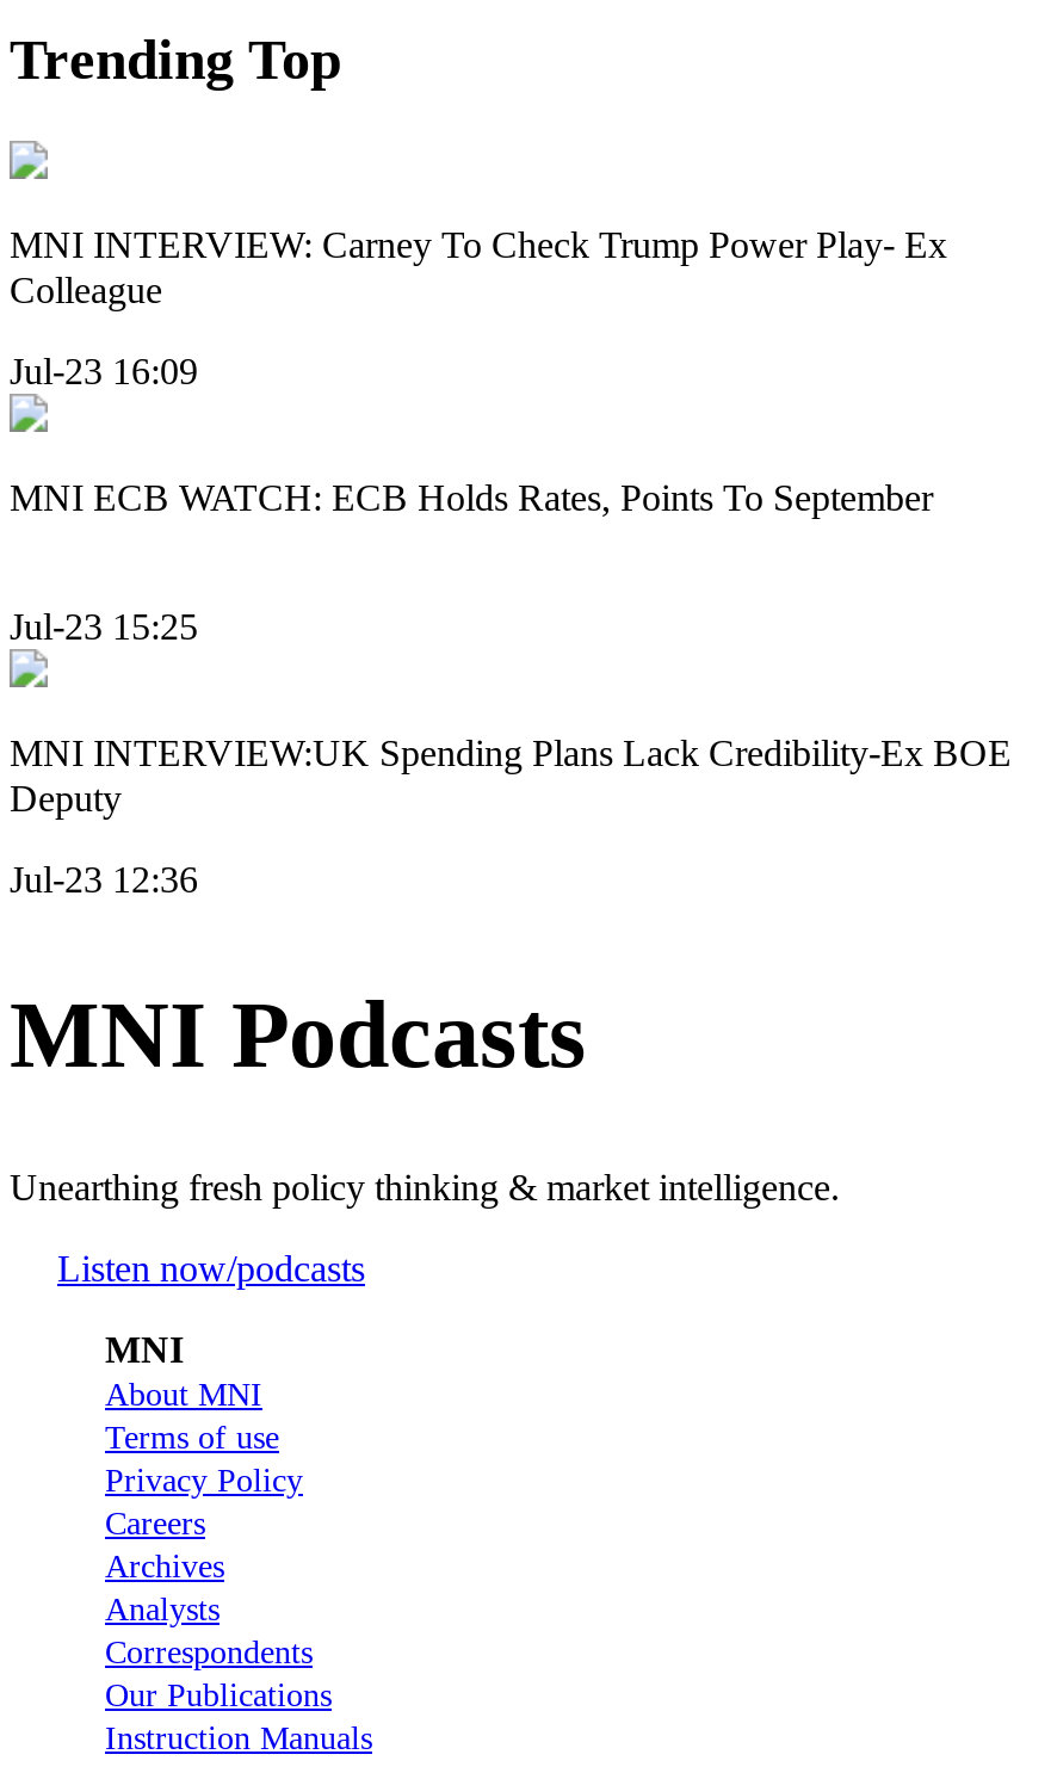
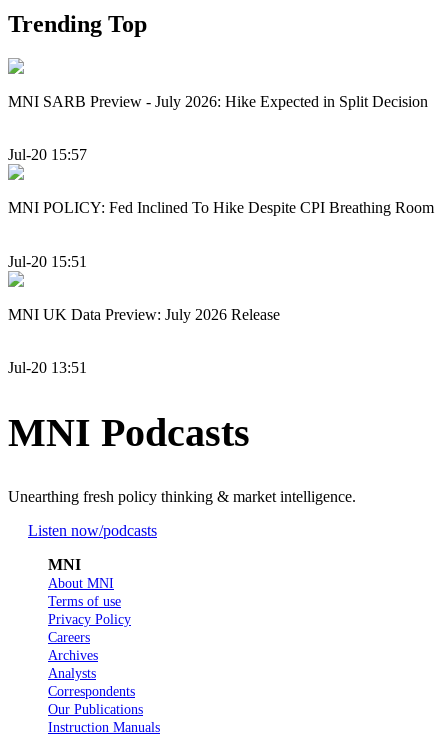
[10,224,947,310] MNI INTERVIEW: Carney To Check Trump Power Play- Ex | Colleague -> [8,93,428,110] MNI SARB Preview - July 2026: Hike Expected in Split Decision
[10,351,198,392] Jul-23 16:09 -> [8,146,87,163] Jul-20 15:57
[10,478,933,518] MNI ECB WATCH: ECB Holds Rates, Points To September -> [8,199,434,216] MNI POLICY: Fed Inclined To Hike Despite CPI Breathing Room
[10,605,198,646] Jul-23 15:25 -> [8,253,87,270] Jul-20 15:51
[10,732,1012,818] MNI INTERVIEW:UK Spending Plans Lack Credibility-Ex BOE | Deputy -> [8,306,280,323] MNI UK Data Preview: July 2026 Release
[10,859,198,900] Jul-23 12:36 -> [8,359,87,376] Jul-20 13:51

